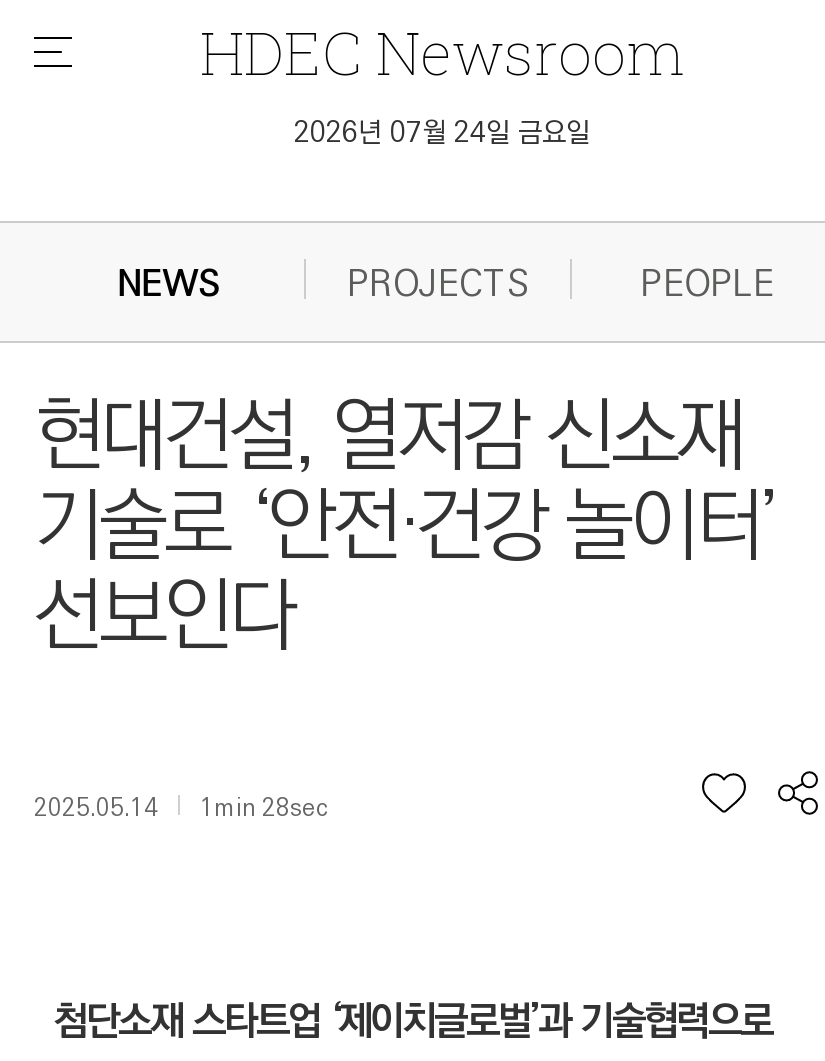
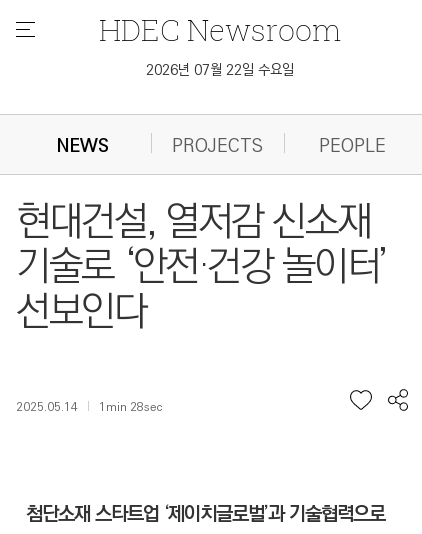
[294,111,590,155] 2026년 07월 24일 금요일 -> [146,59,294,81] 2026년 07월 22일 수요일

